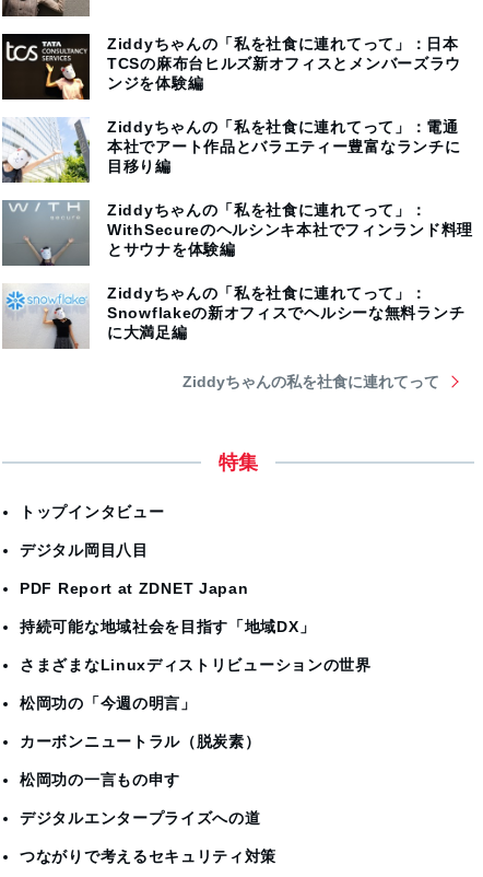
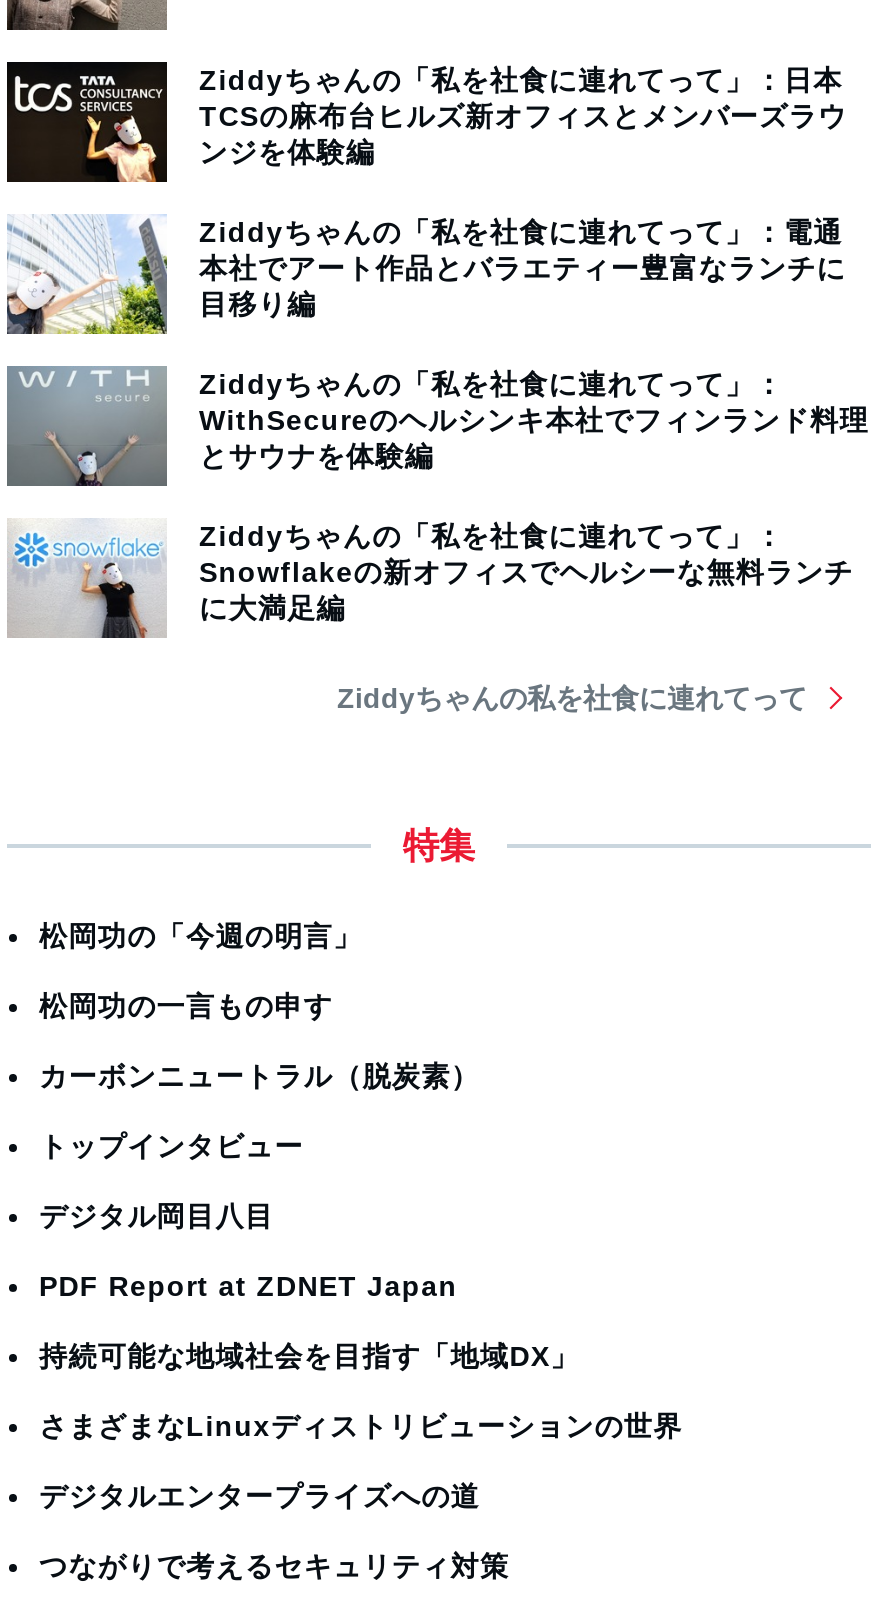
moved [20,503,371,674] -> [39,1130,683,1442]: トップインタビュー | デジタル岡目八目 | PDF Report at ZDNET Japan | 持続可能な地域社会を目指す「地域DX」 | さまざまなLinuxディストリビューションの世界
moved [20,694,261,788] -> [39,920,480,1092]: 松岡功の「今週の明言」 | カーボンニュートラル（脱炭素） | 松岡功の一言もの申す

